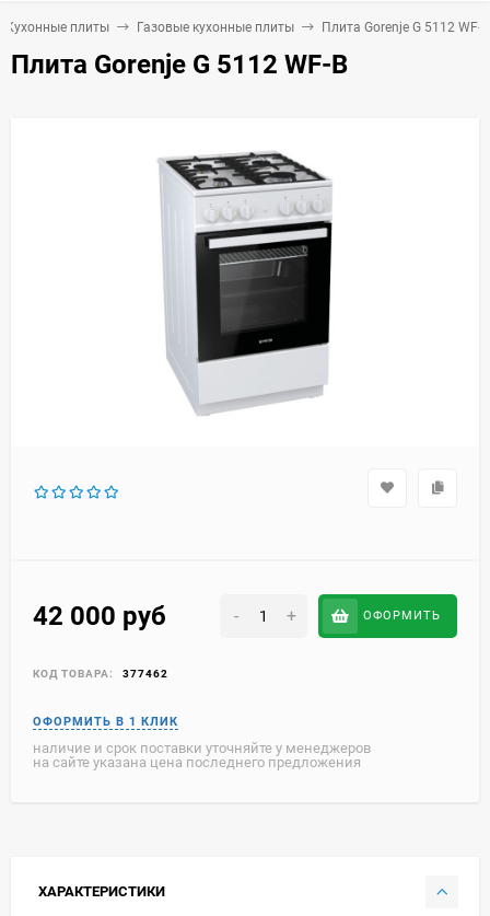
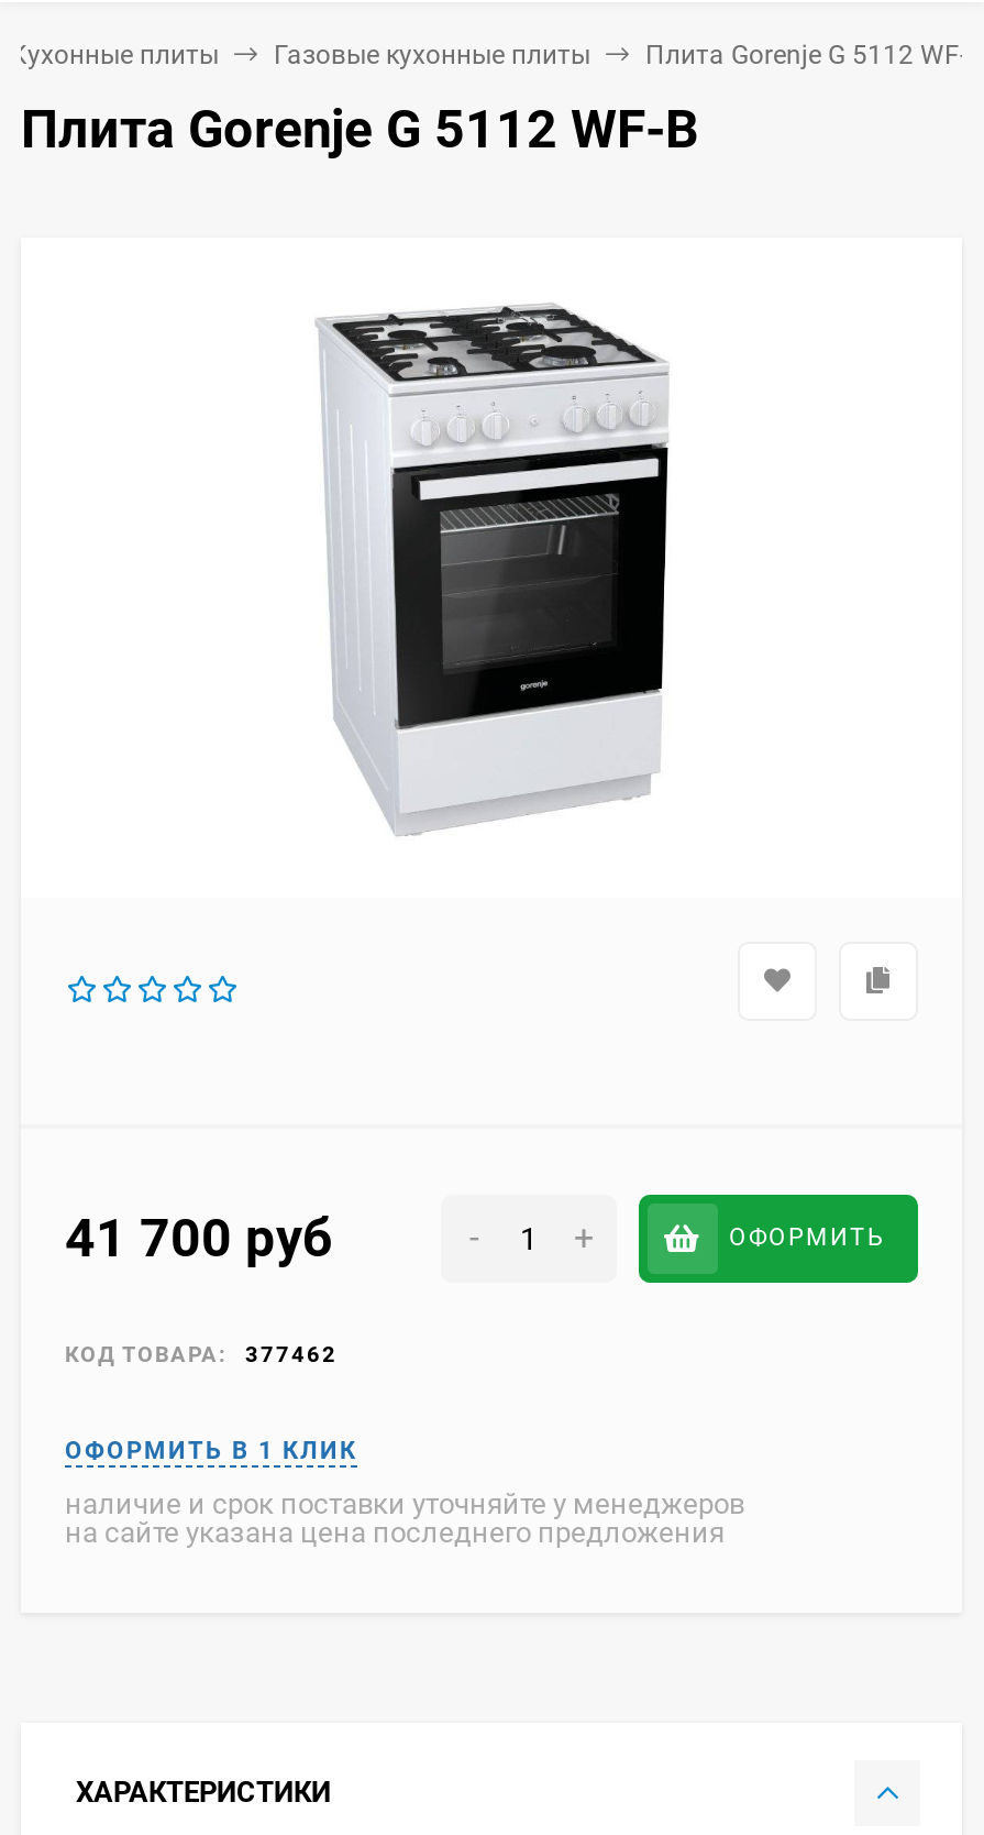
[33,600,166,631] 42 000 руб -> [65,1207,333,1269] 41 700 руб

